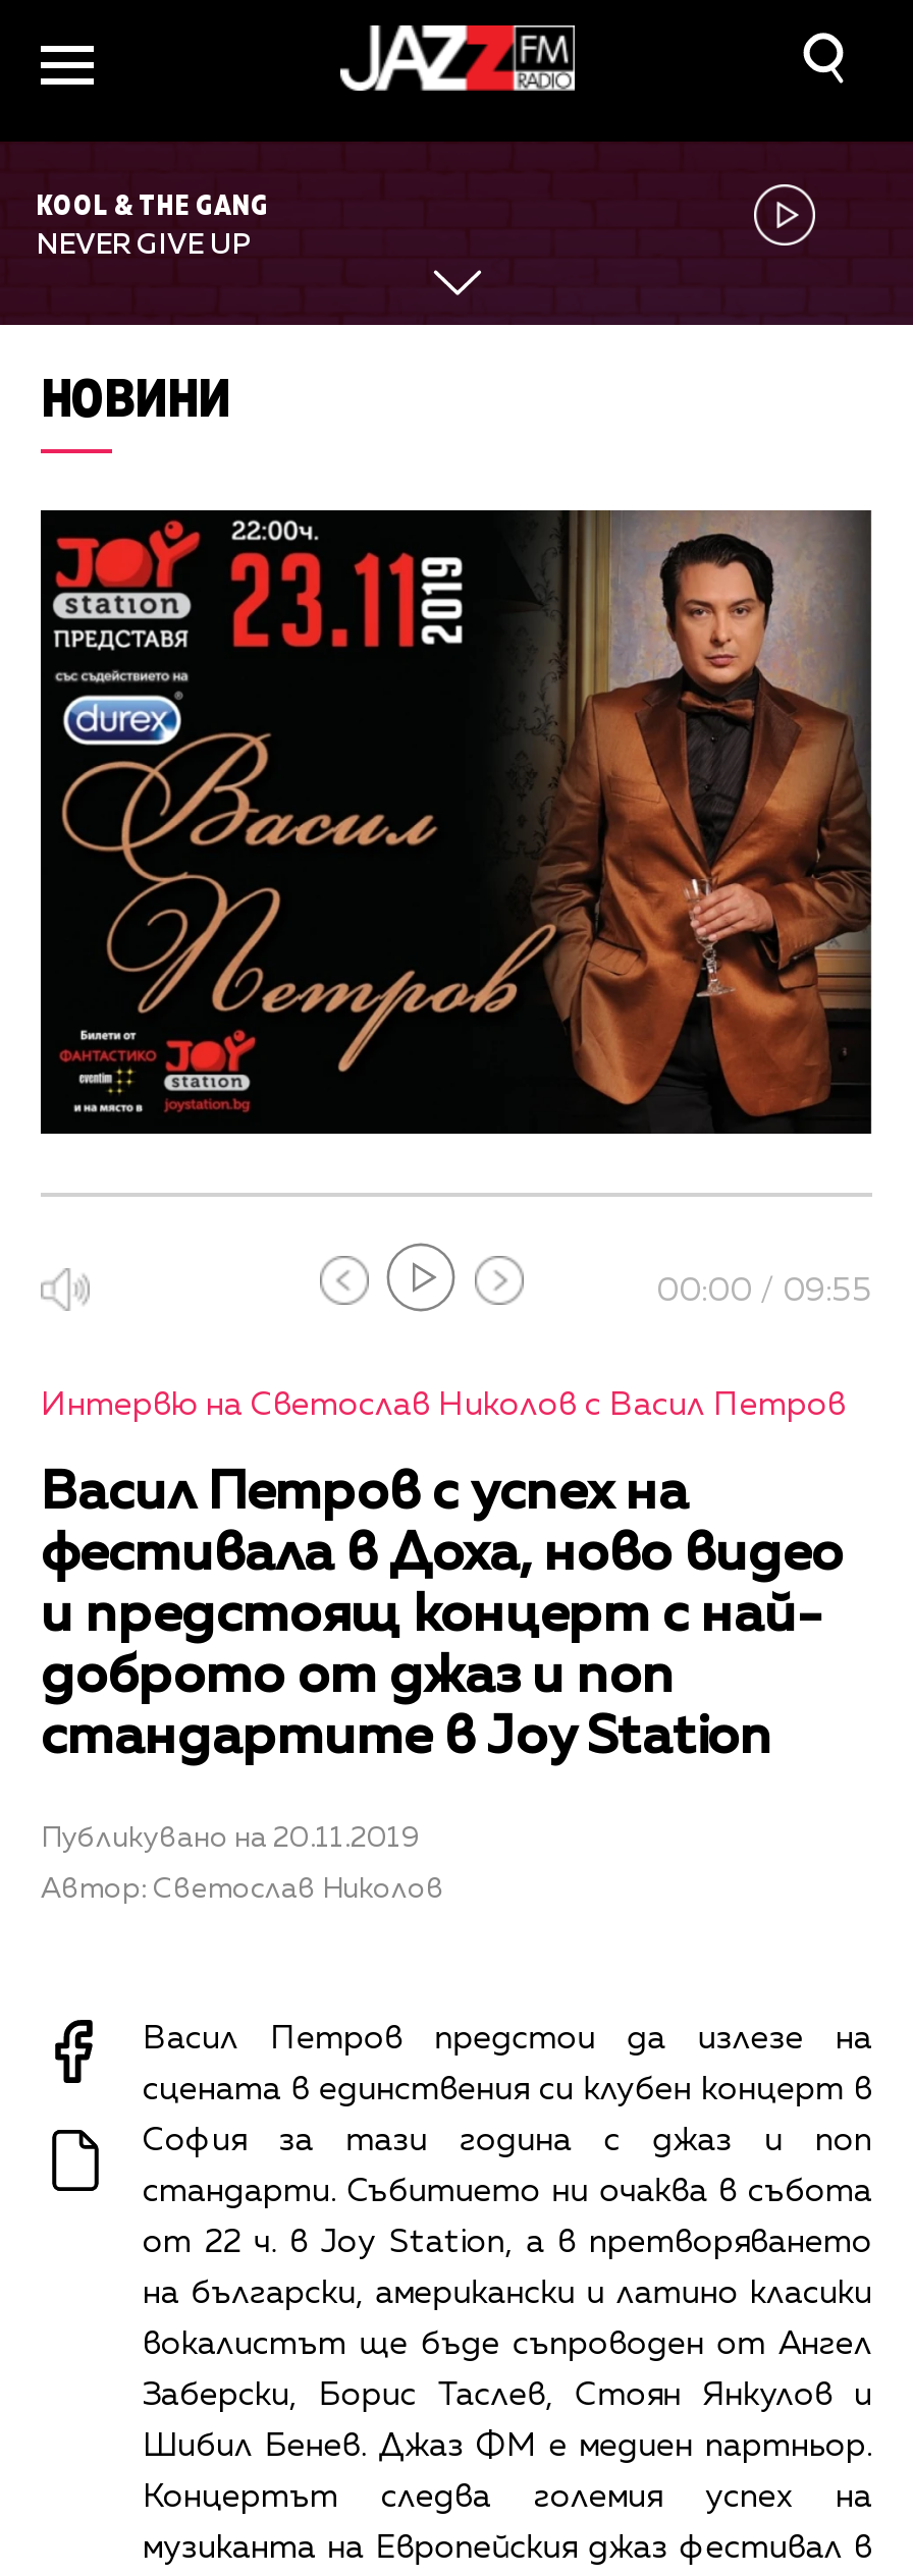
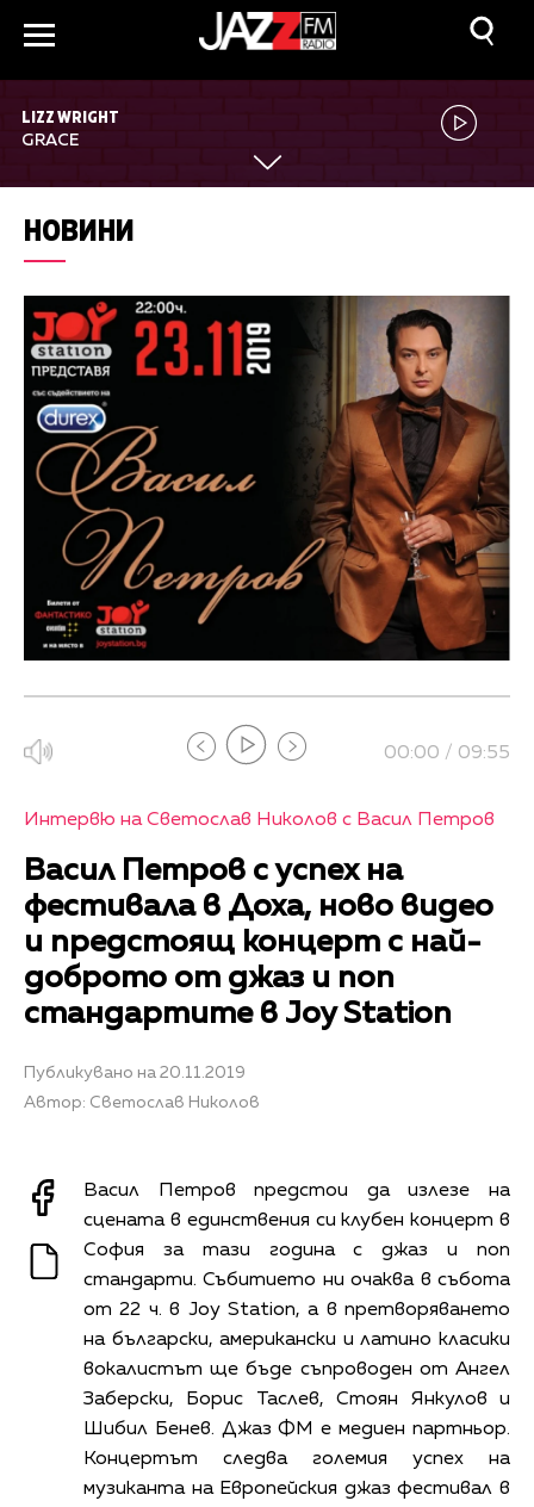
[37,187,269,261] KOOL & THE GANG | NEVER GIVE UP -> [21,107,119,150] LIZZ WRIGHT | GRACE

